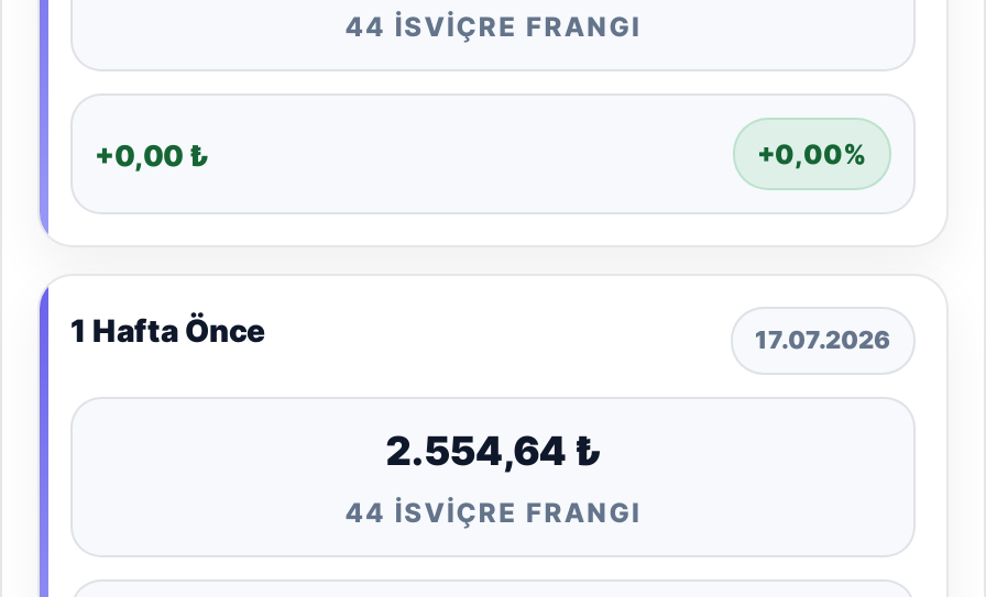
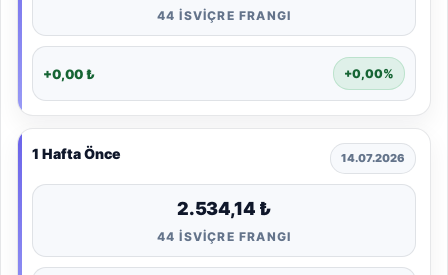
[755,324,891,355] 17.07.2026 -> [341,151,405,165] 14.07.2026
[386,428,600,474] 2.554,64 ₺ -> [177,198,271,219] 2.534,14 ₺

